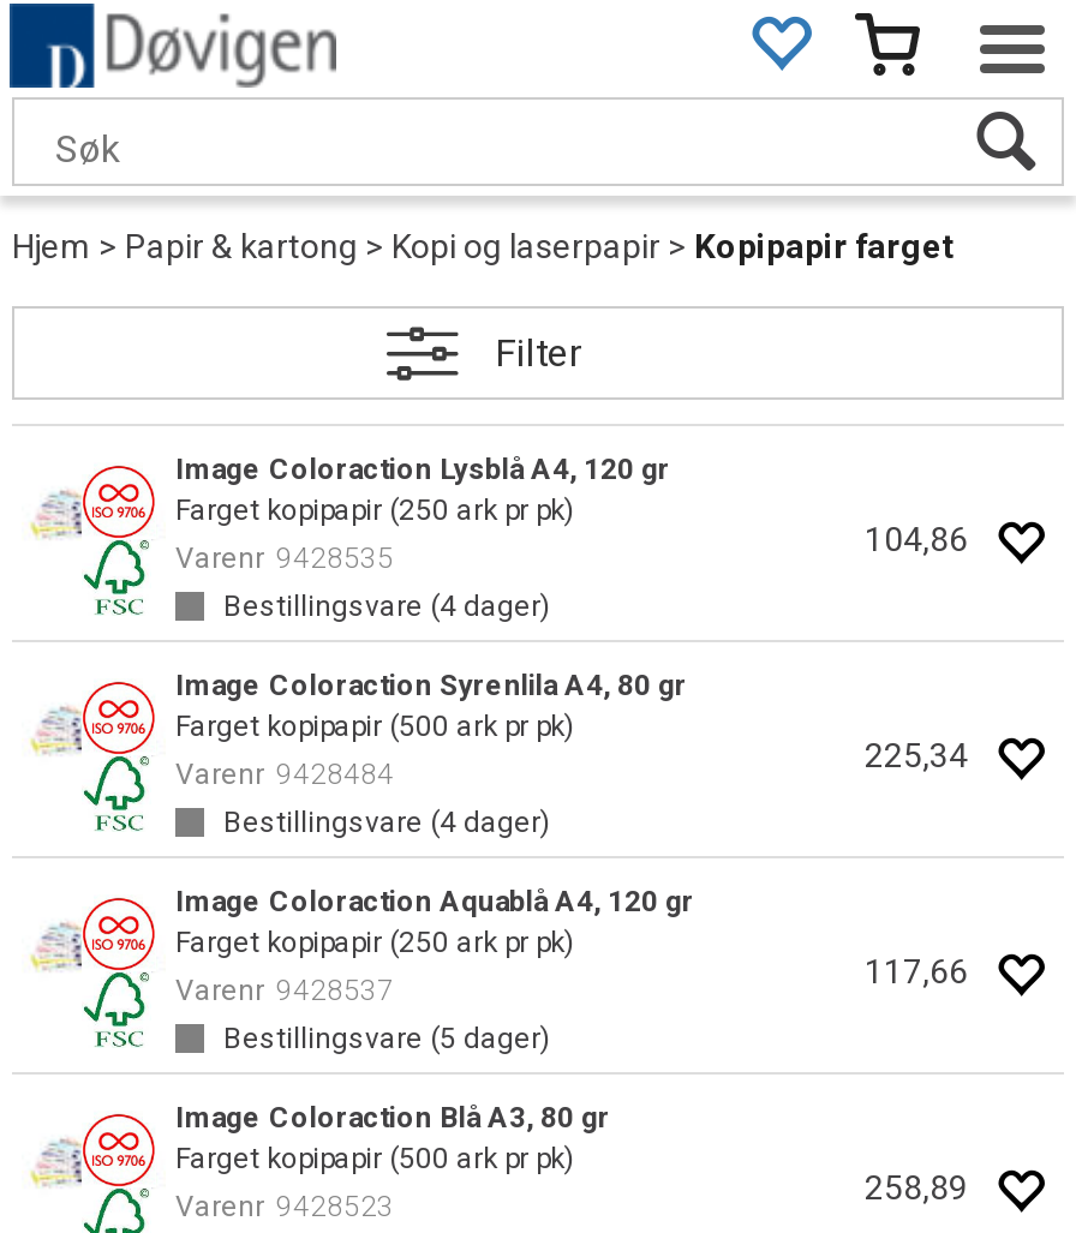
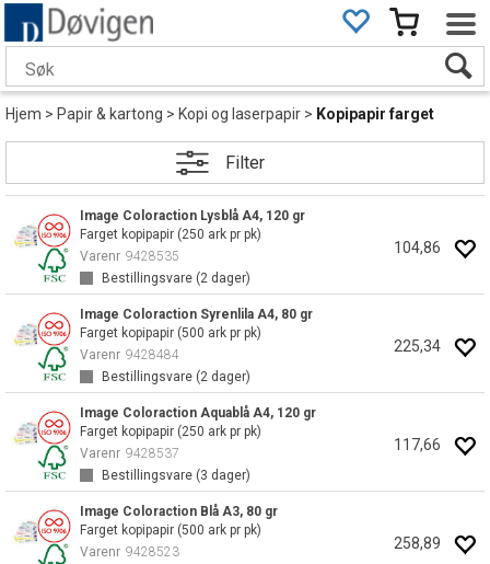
[223,589,550,623] Bestillingsvare (4 dager) -> [102,271,250,286] Bestillingsvare (2 dager)
[223,806,550,839] Bestillingsvare (4 dager) -> [102,369,250,384] Bestillingsvare (2 dager)
[223,1022,550,1055] Bestillingsvare (5 dager) -> [102,468,250,483] Bestillingsvare (3 dager)

